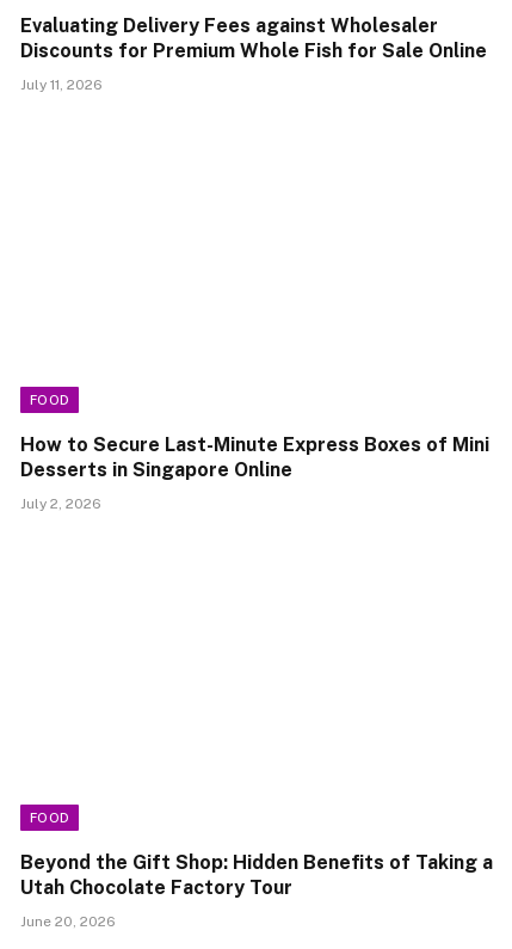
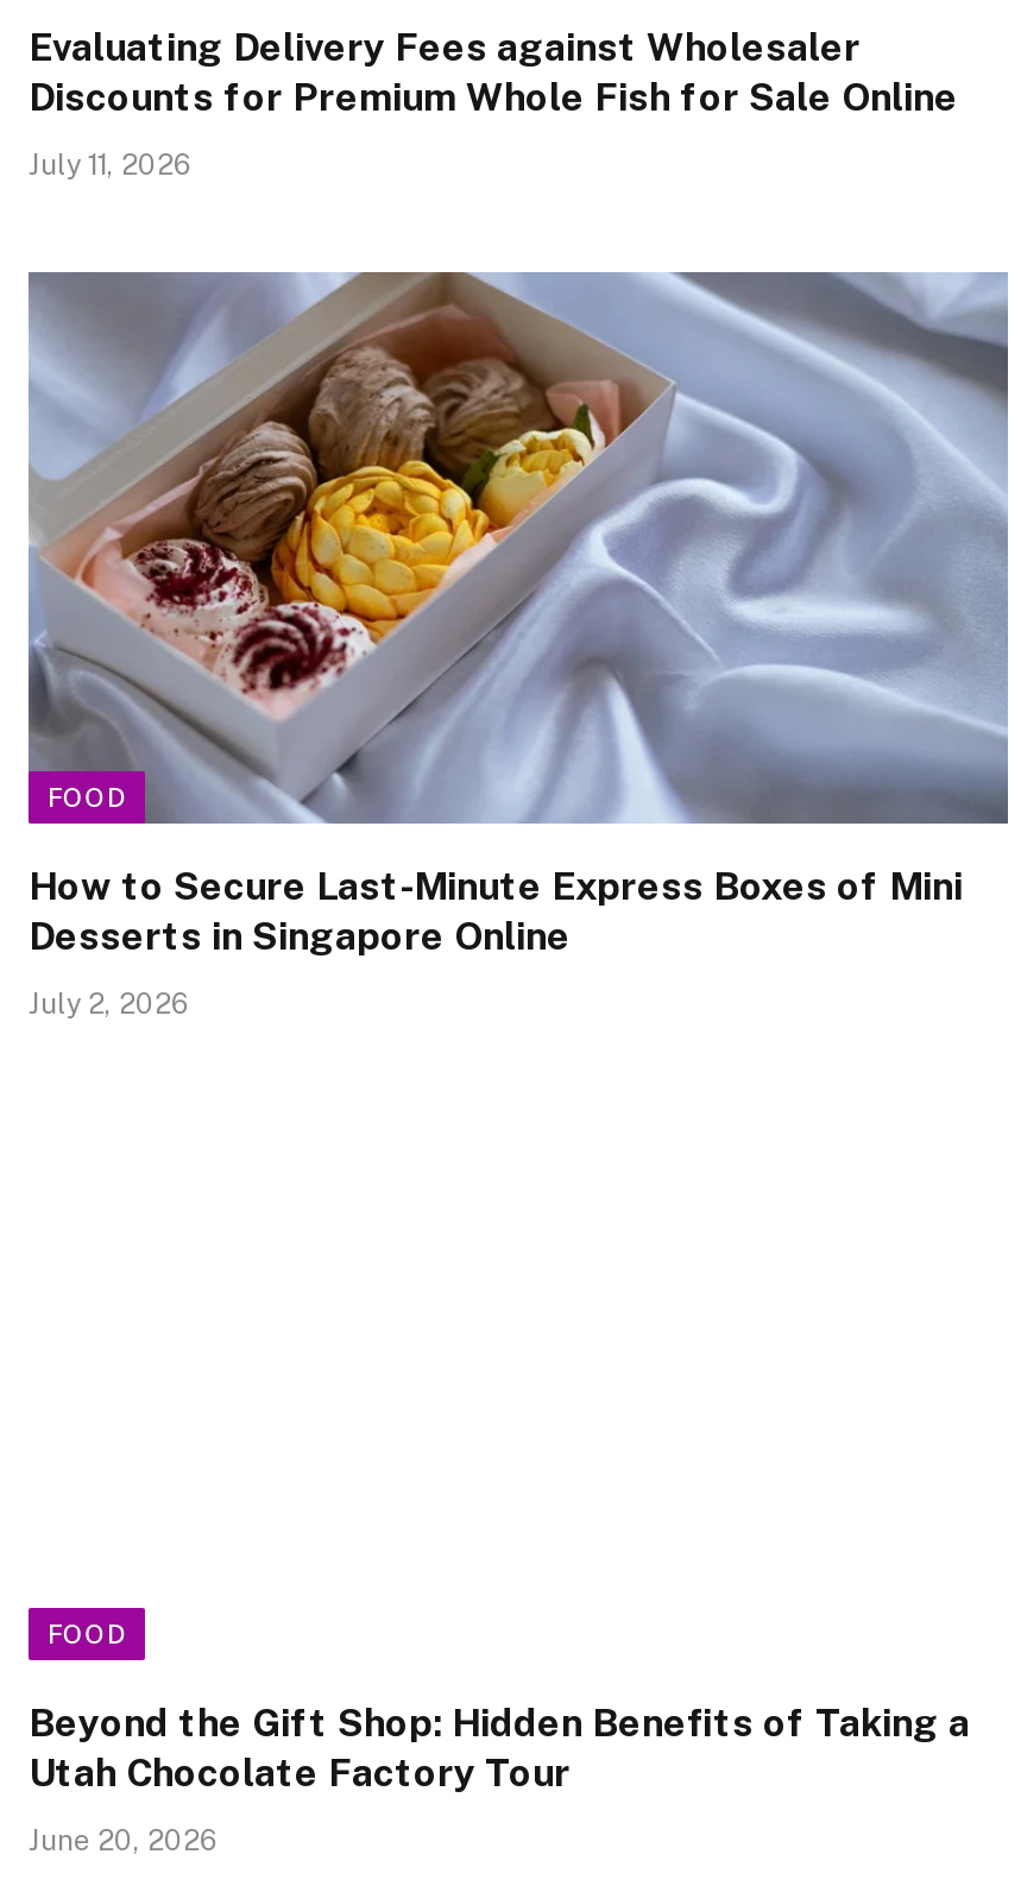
none -> [26,269,1010,827] [image]

